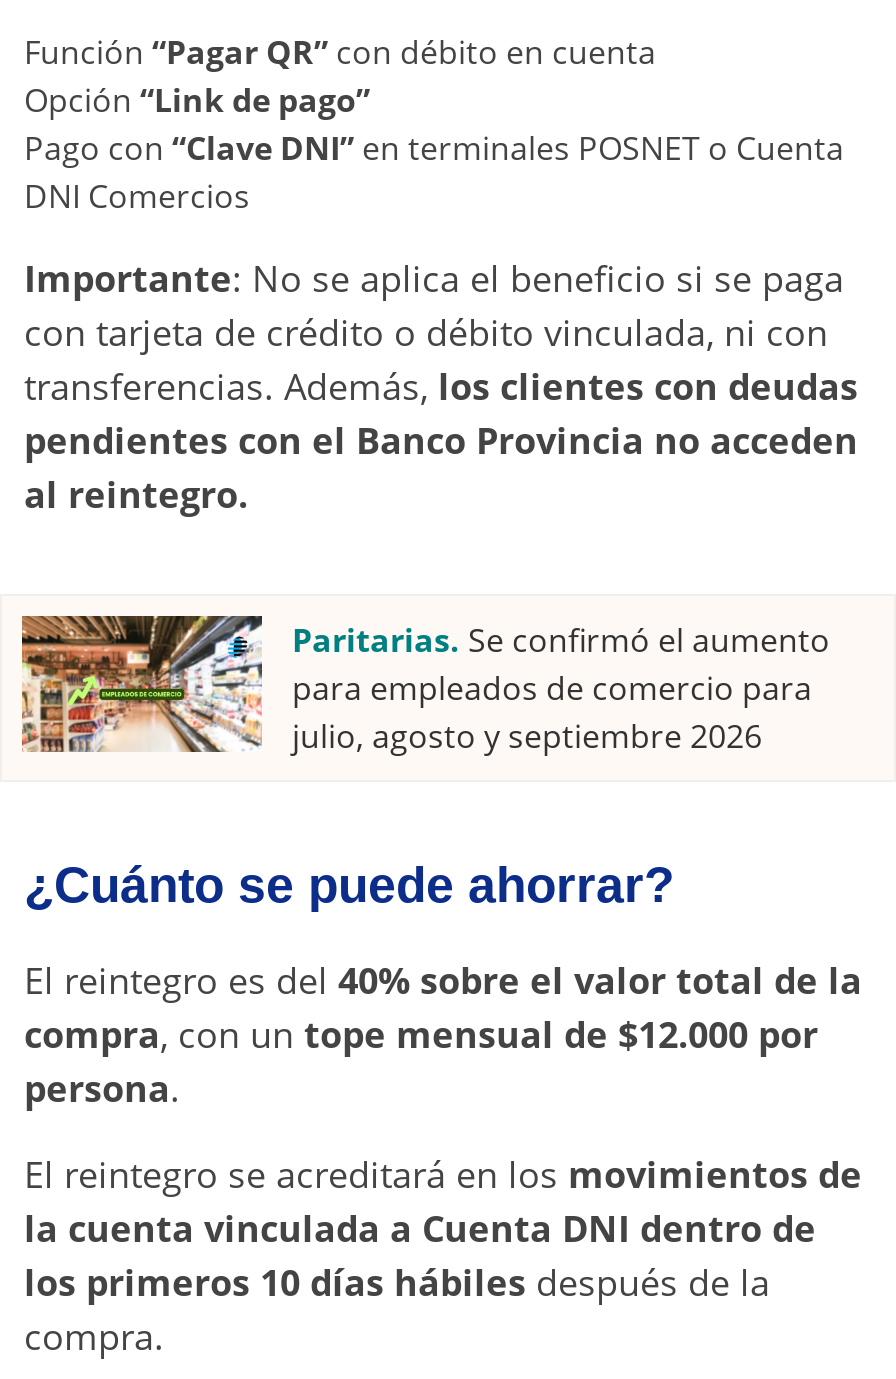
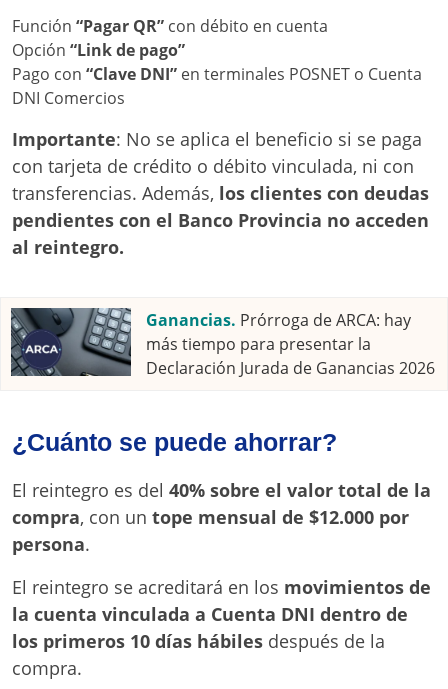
[20,614,830,758] [image] | Paritarias. Se confirmó el aumento | para empleados de comercio para | julio, agosto y septiembre 2026 -> [10,307,435,379] [image] | Ganancias. Prórroga de ARCA: hay | más tiempo para presentar la | Declaración Jurada de Ganancias 2026

